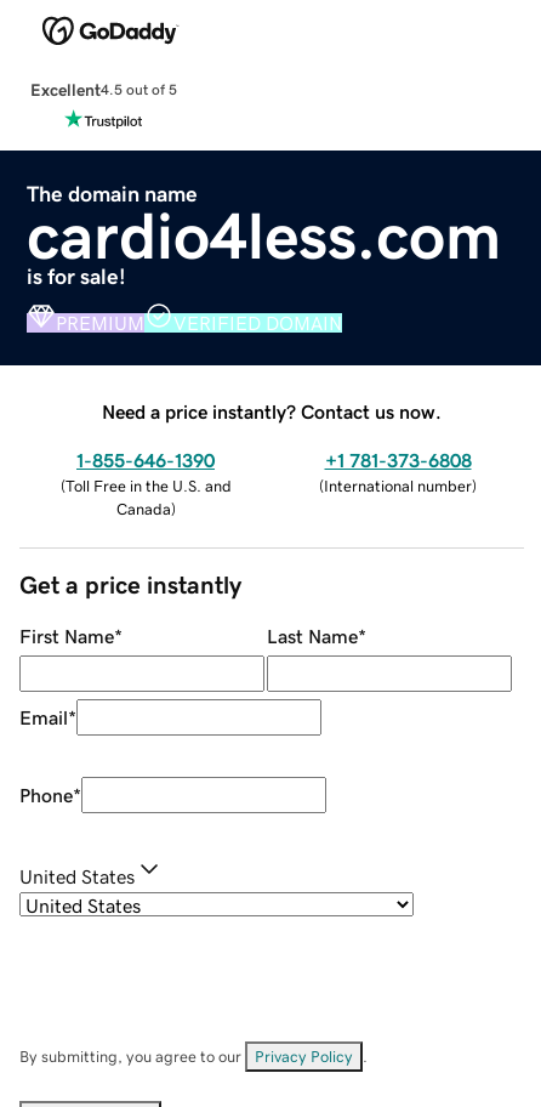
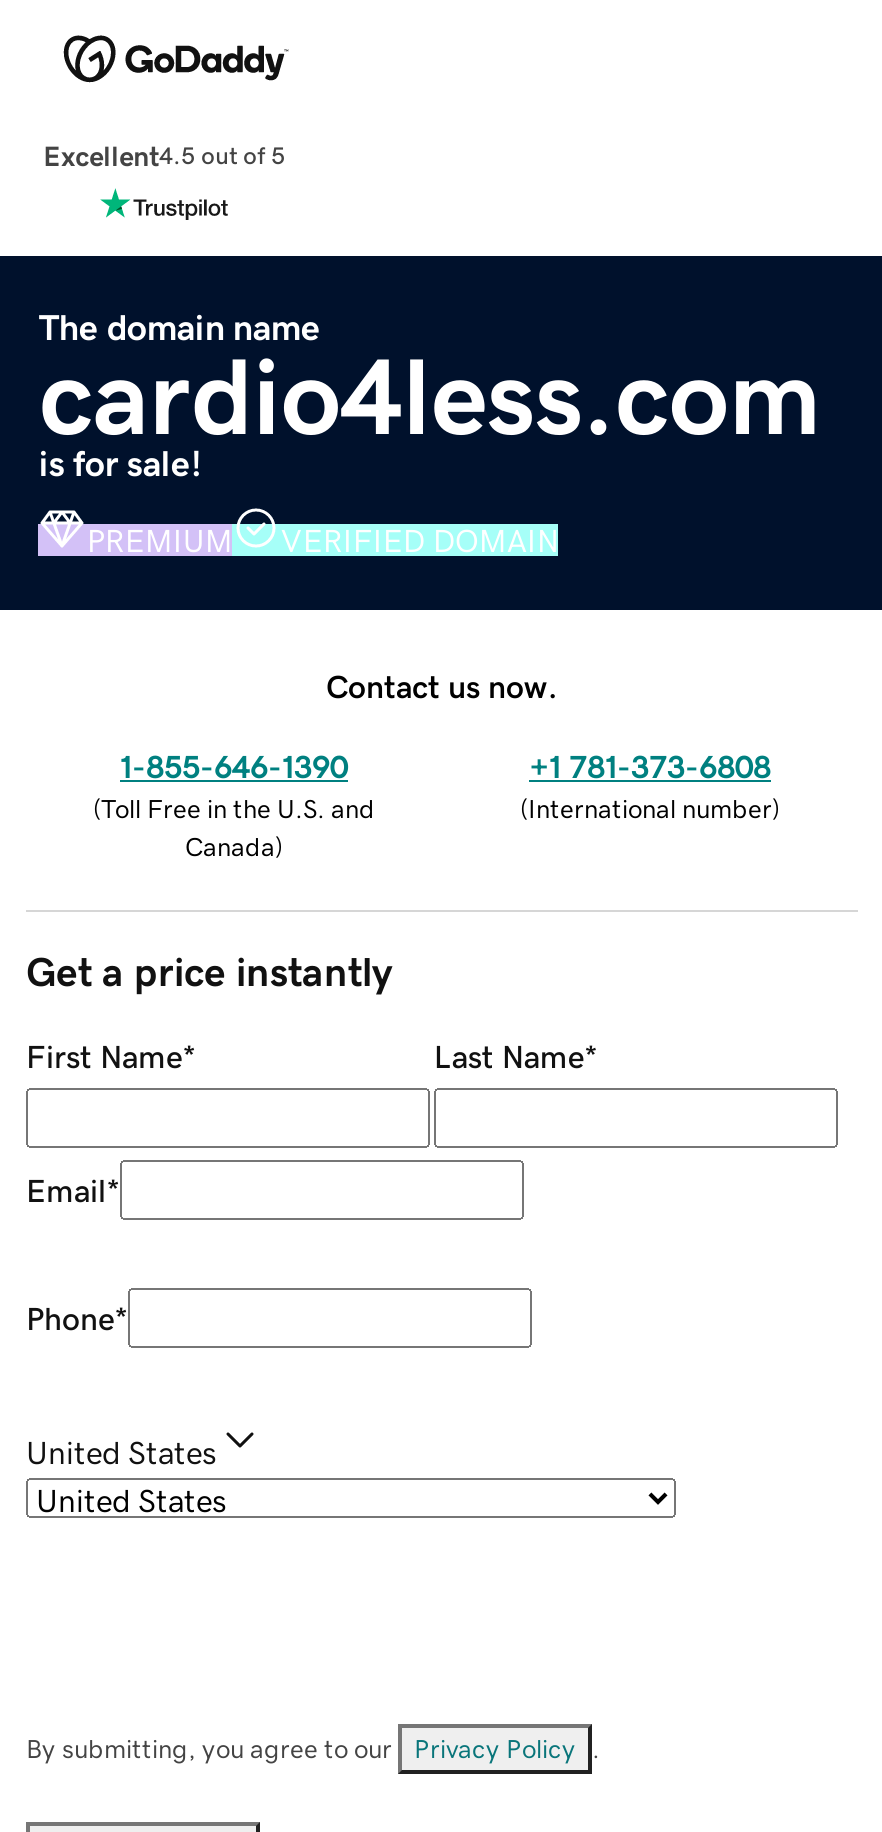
[102,401,442,421] Need a price instantly? Contact us now. -> [326,669,558,701] Contact us now.

